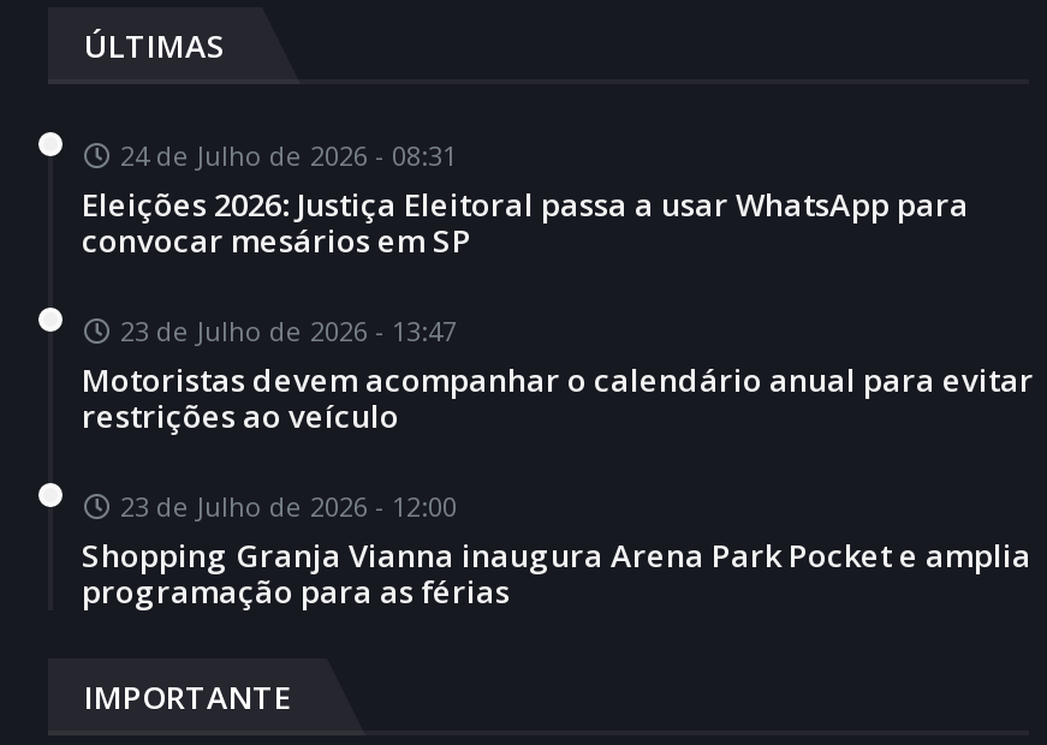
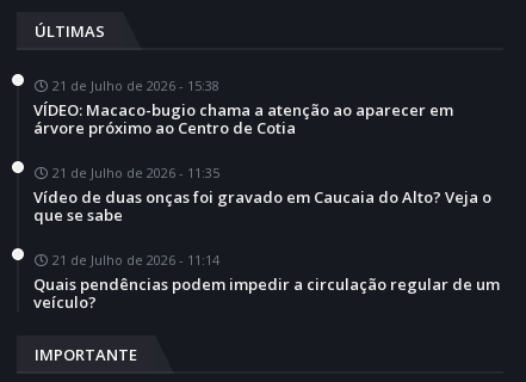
[82,138,969,263] 24 de Julho de 2026 - 08:31 | Eleições 2026: Justiça Eleitoral passa a usar WhatsApp para | convocar mesários em SP -> [33,77,453,139] 21 de Julho de 2026 - 15:38 | VÍDEO: Macaco-bugio chama a atenção ao aparecer em | árvore próximo ao Centro de Cotia
[82,313,1034,438] 23 de Julho de 2026 - 13:47 | Motoristas devem acompanhar o calendário anual para evitar | restrições ao veículo -> [33,164,491,226] 21 de Julho de 2026 - 11:35 | Vídeo de duas onças foi gravado em Caucaia do Alto? Veja o | que se sabe
[82,489,1031,614] 23 de Julho de 2026 - 12:00 | Shopping Granja Vianna inaugura Arena Park Pocket e amplia | programação para as férias -> [33,251,500,313] 21 de Julho de 2026 - 11:14 | Quais pendências podem impedir a circulação regular de um | veículo?

